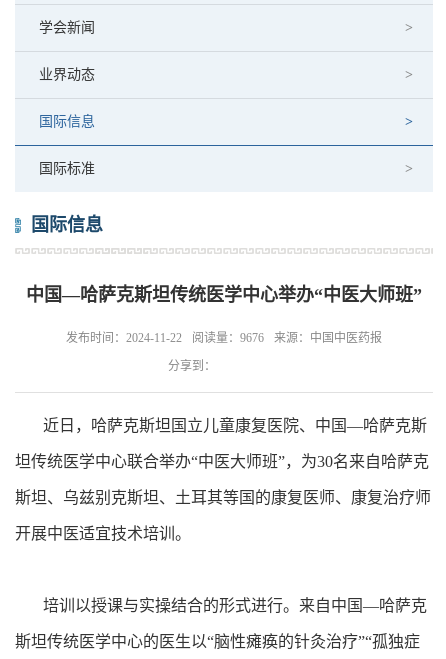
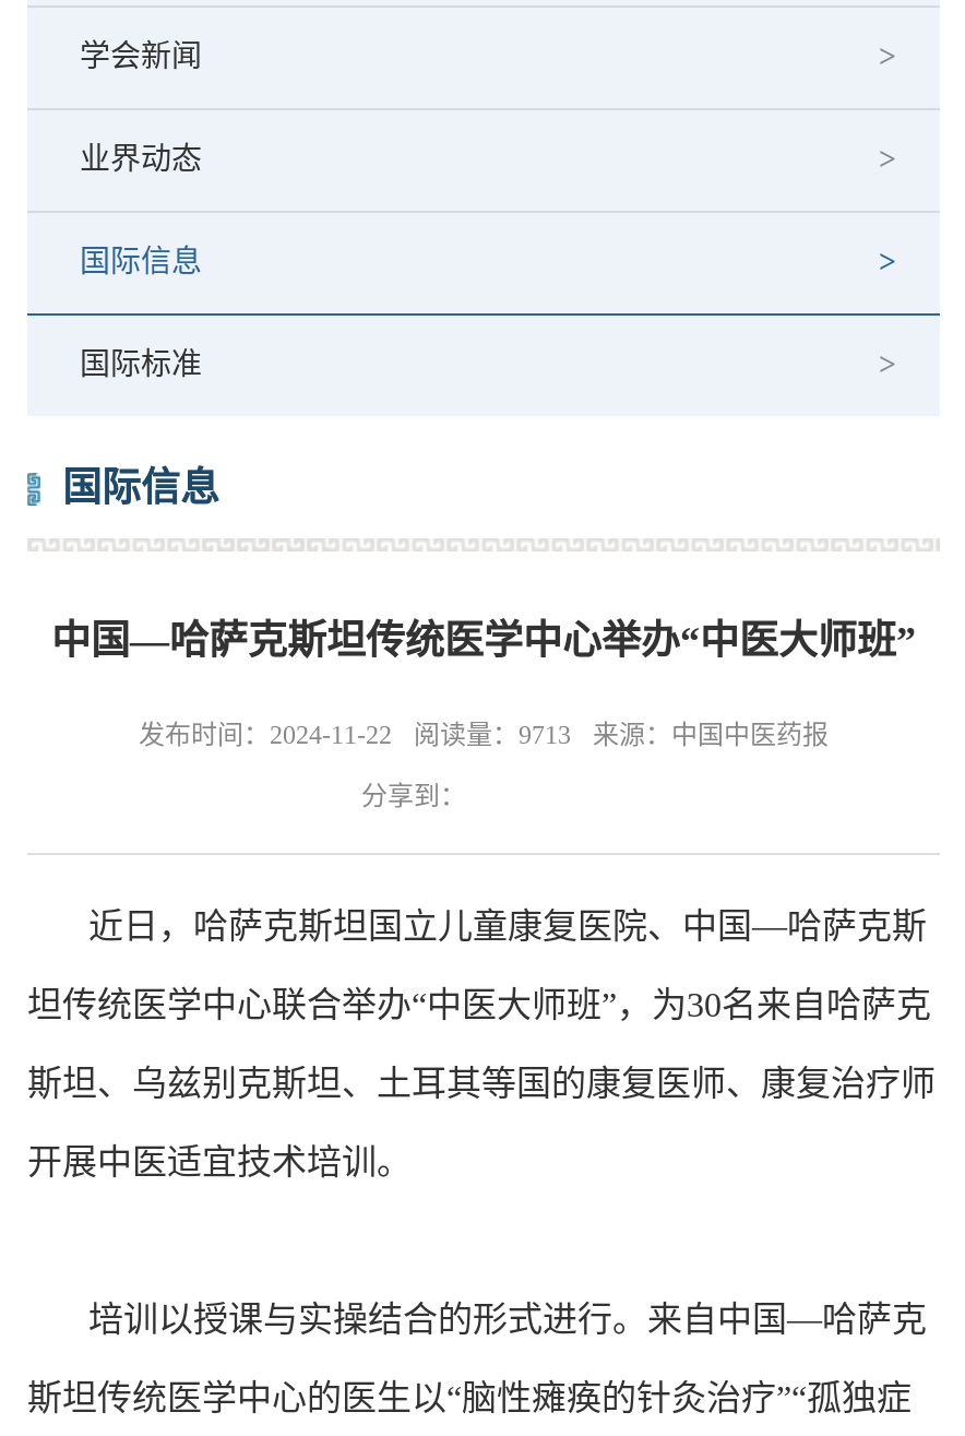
[66,331,382,345] 发布时间：2024-11-22 阅读量：9676 来源：中国中医药报 -> [139,720,829,750] 发布时间：2024-11-22 阅读量：9713 来源：中国中医药报

